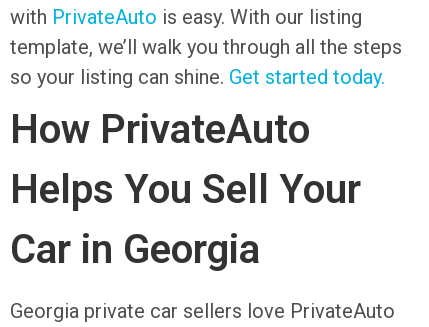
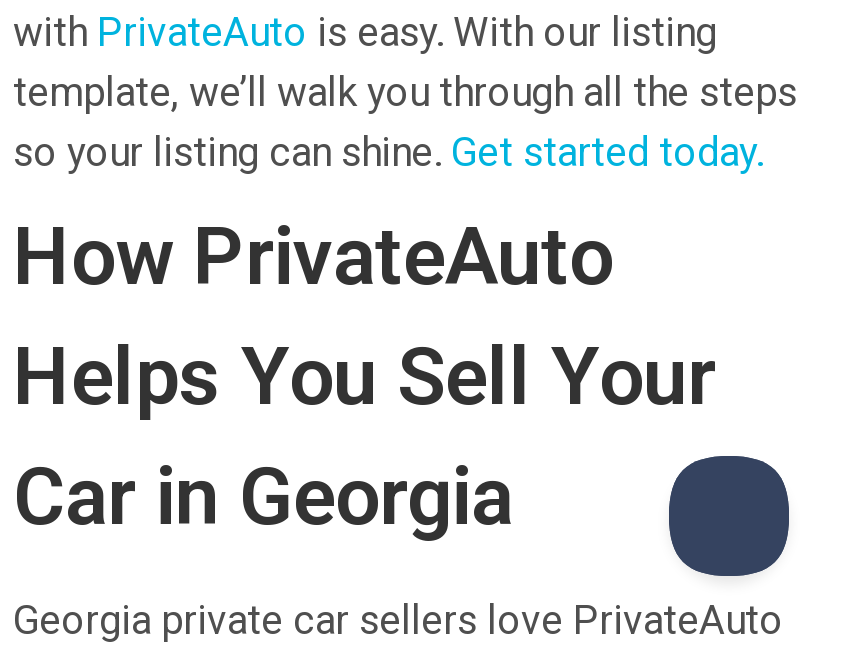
none -> [667,453,791,579] [image]

